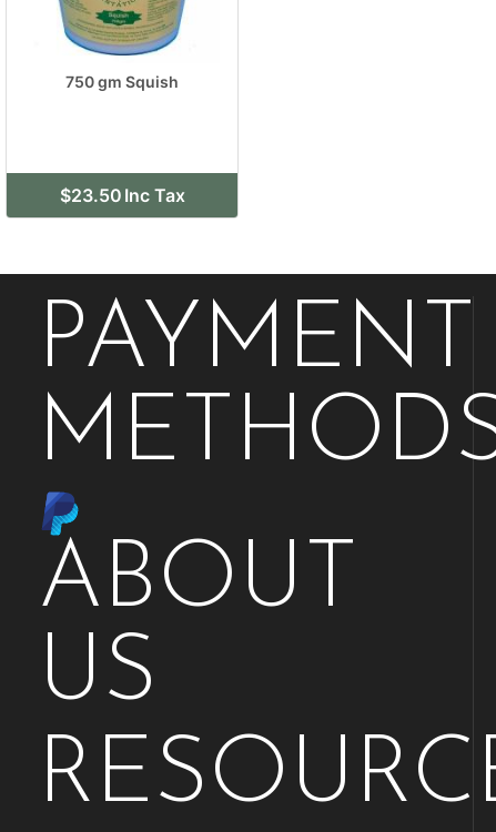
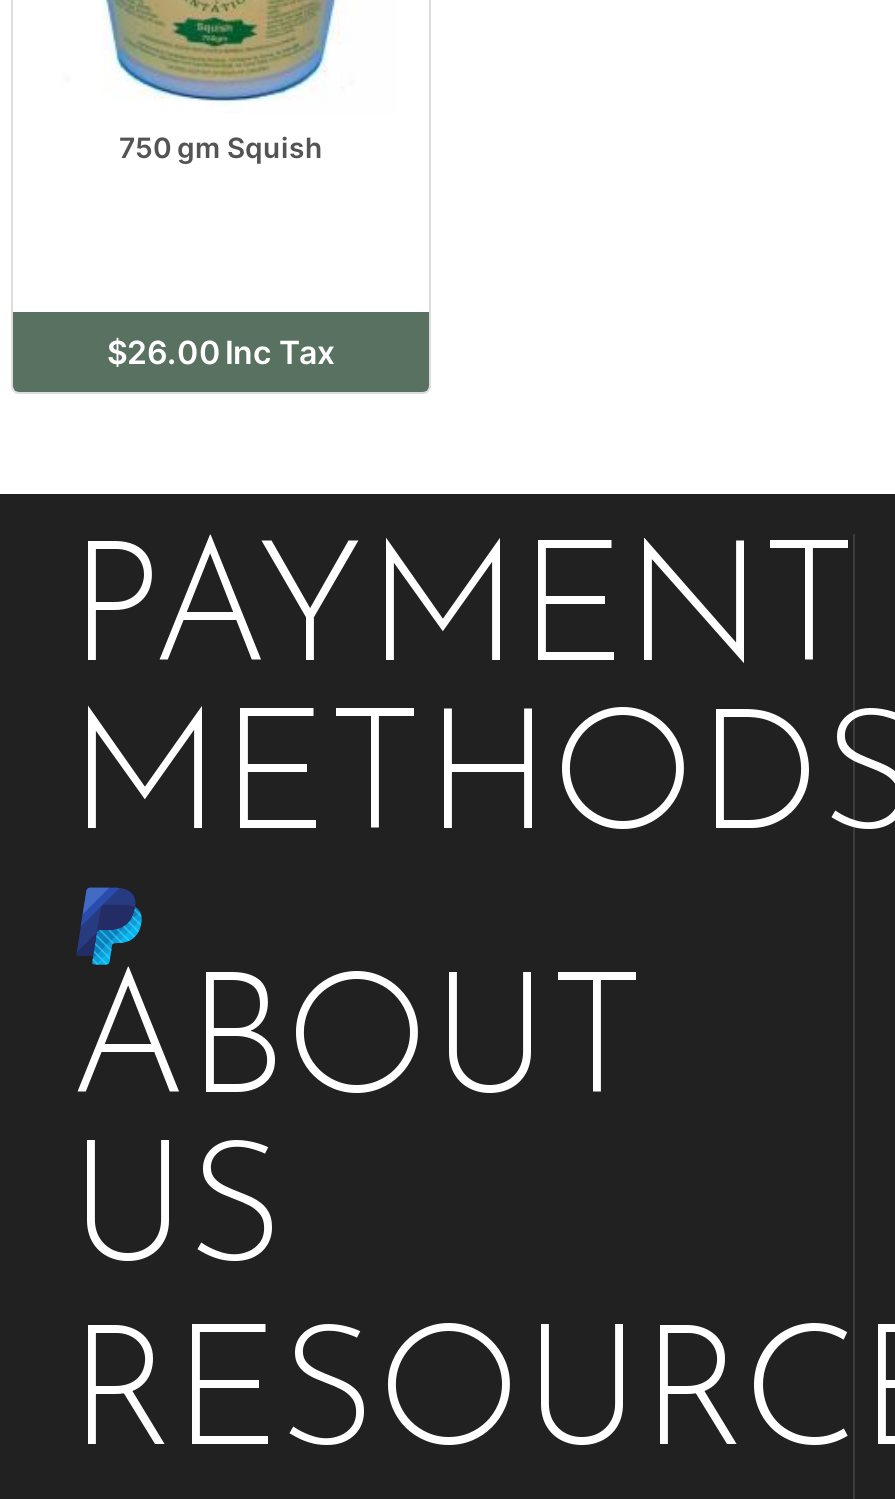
[59,184,185,206] $23.50 Inc Tax -> [107,332,335,372] $26.00 Inc Tax

